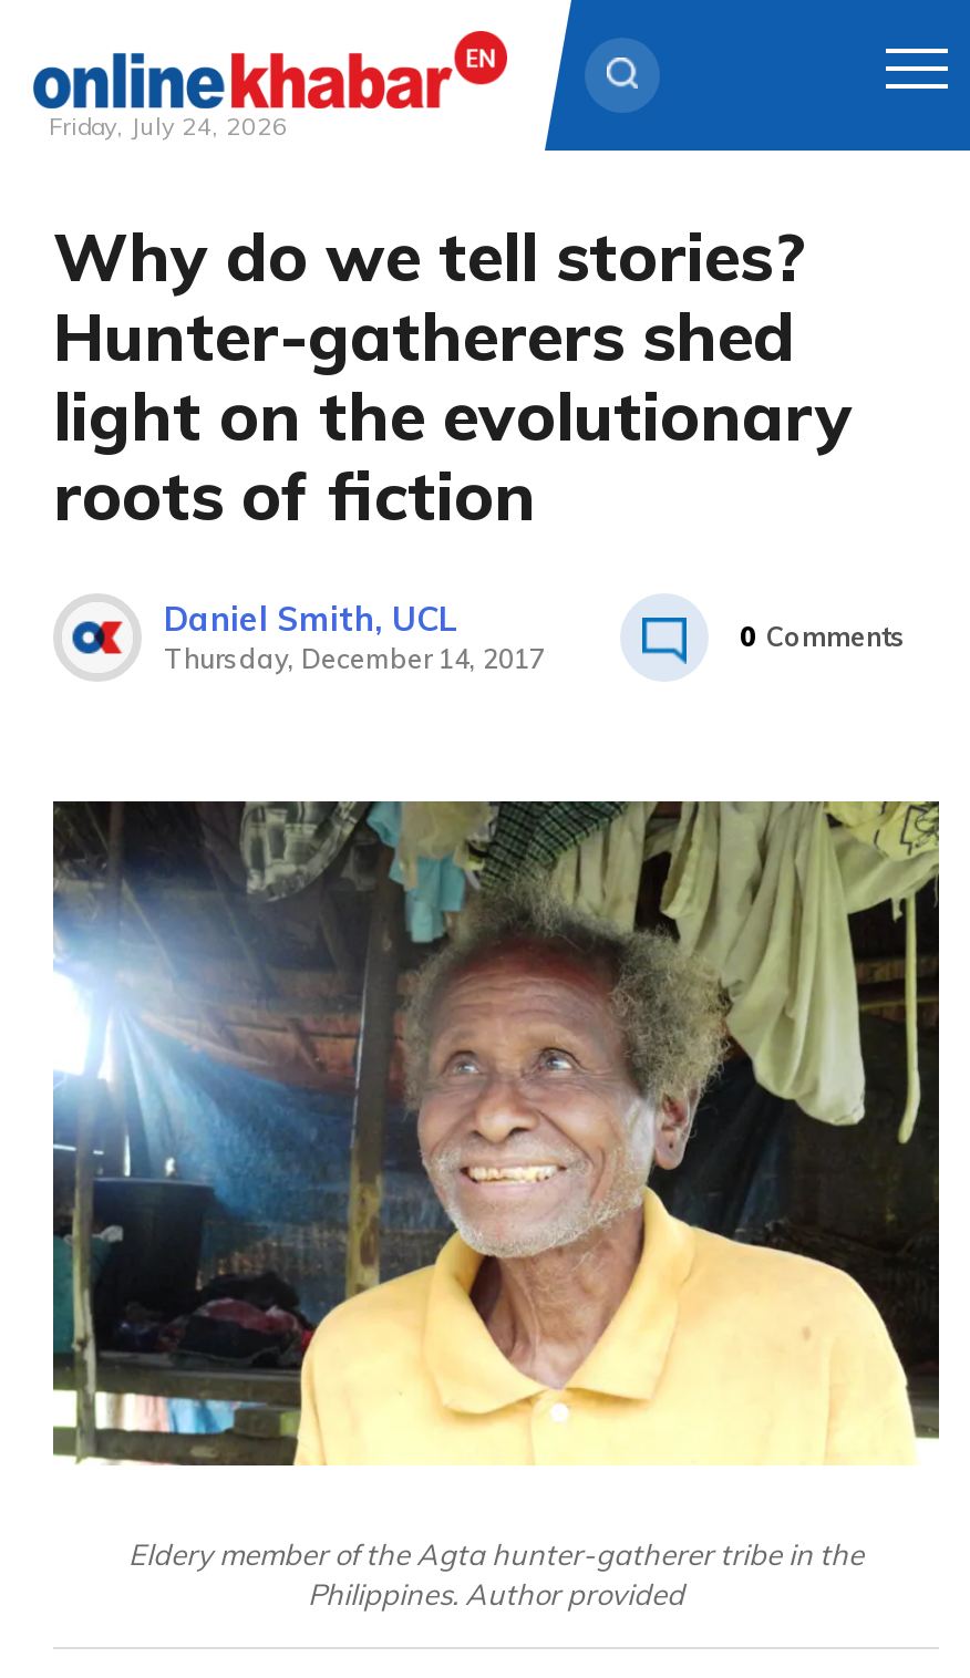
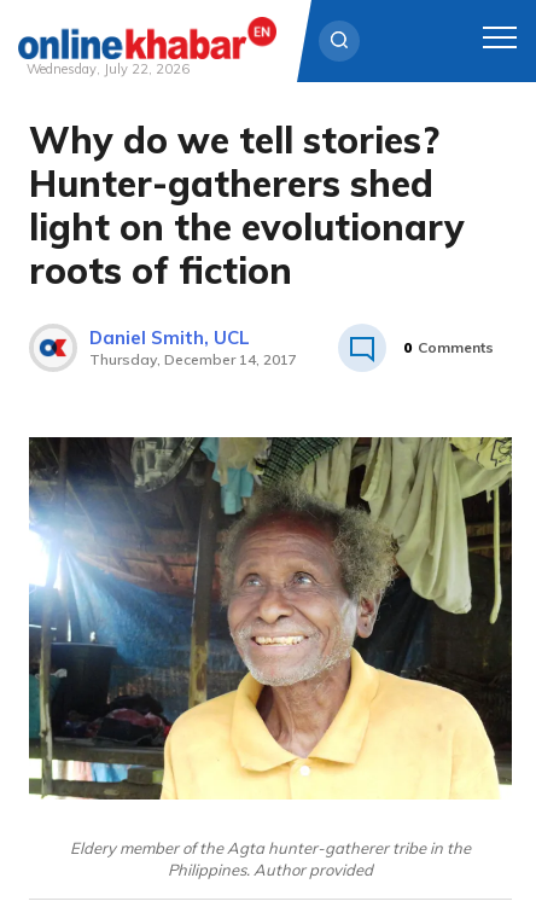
[49,111,288,142] Friday, July 24, 2026 -> [27,60,190,77] Wednesday, July 22, 2026

